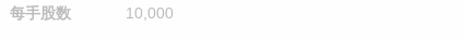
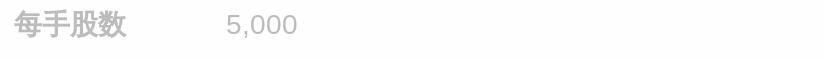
[126,4,174,22] 10,000 -> [226,8,298,40] 5,000

